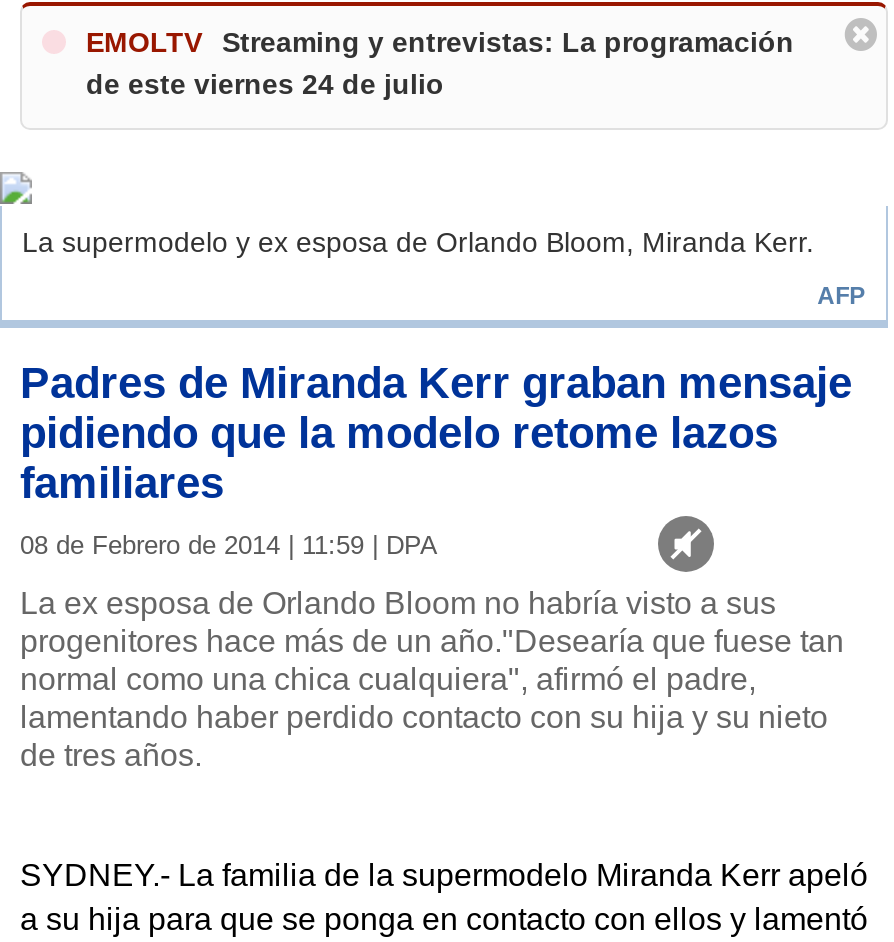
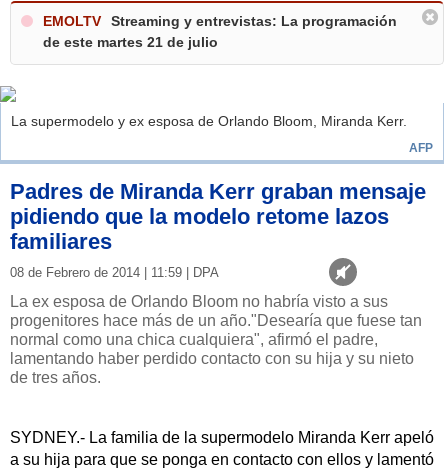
[86,68,444,100] de este viernes 24 de julio -> [43,34,218,50] de este martes 21 de julio

